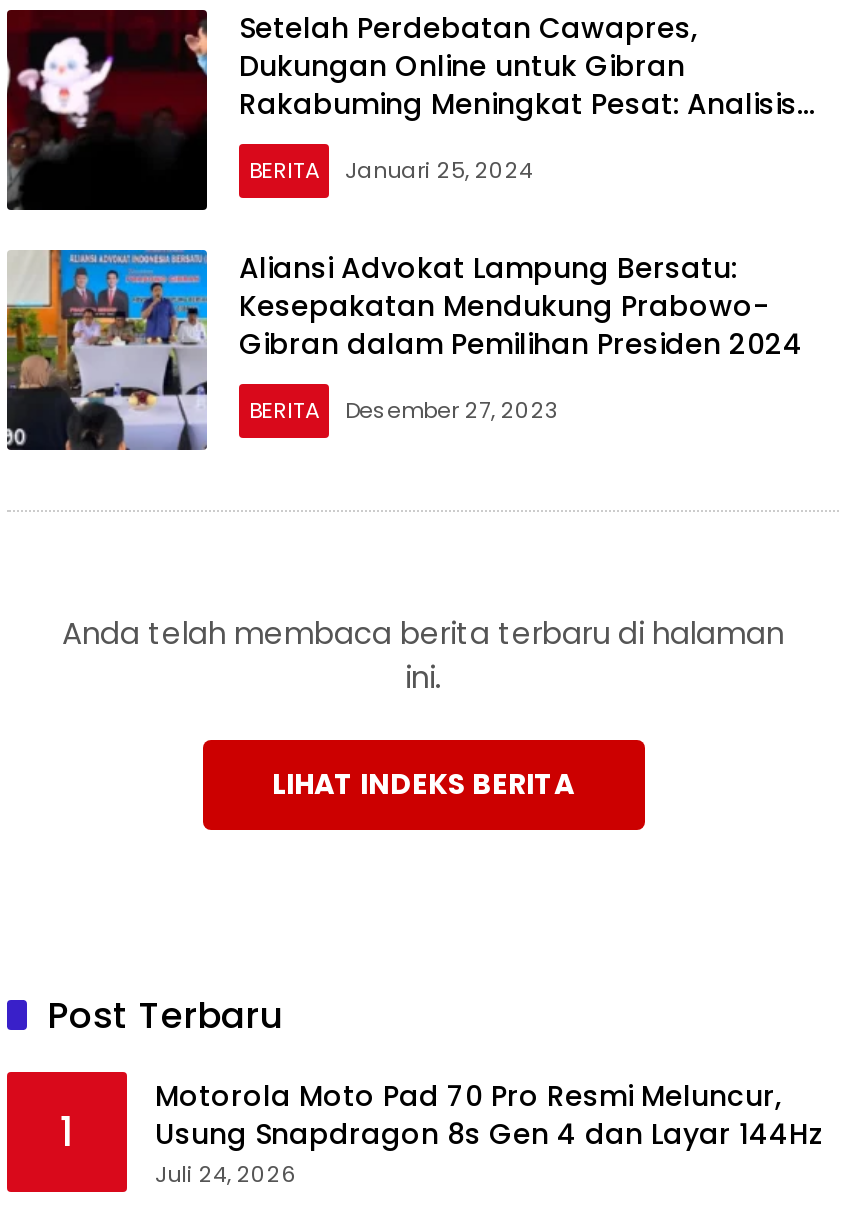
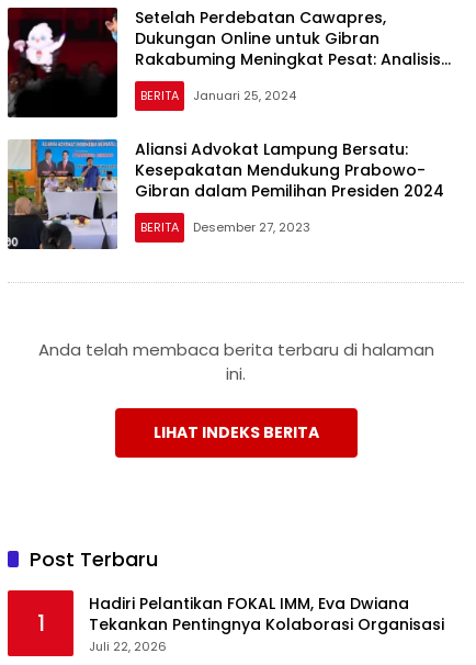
[155,1075,823,1189] Motorola Moto Pad 70 Pro Resmi Meluncur, | Usung Snapdragon 8s Gen 4 dan Layar 144Hz | Juli 24, 2026 -> [89,592,444,655] Hadiri Pelantikan FOKAL IMM, Eva Dwiana | Tekankan Pentingnya Kolaborasi Organisasi | Juli 22, 2026

